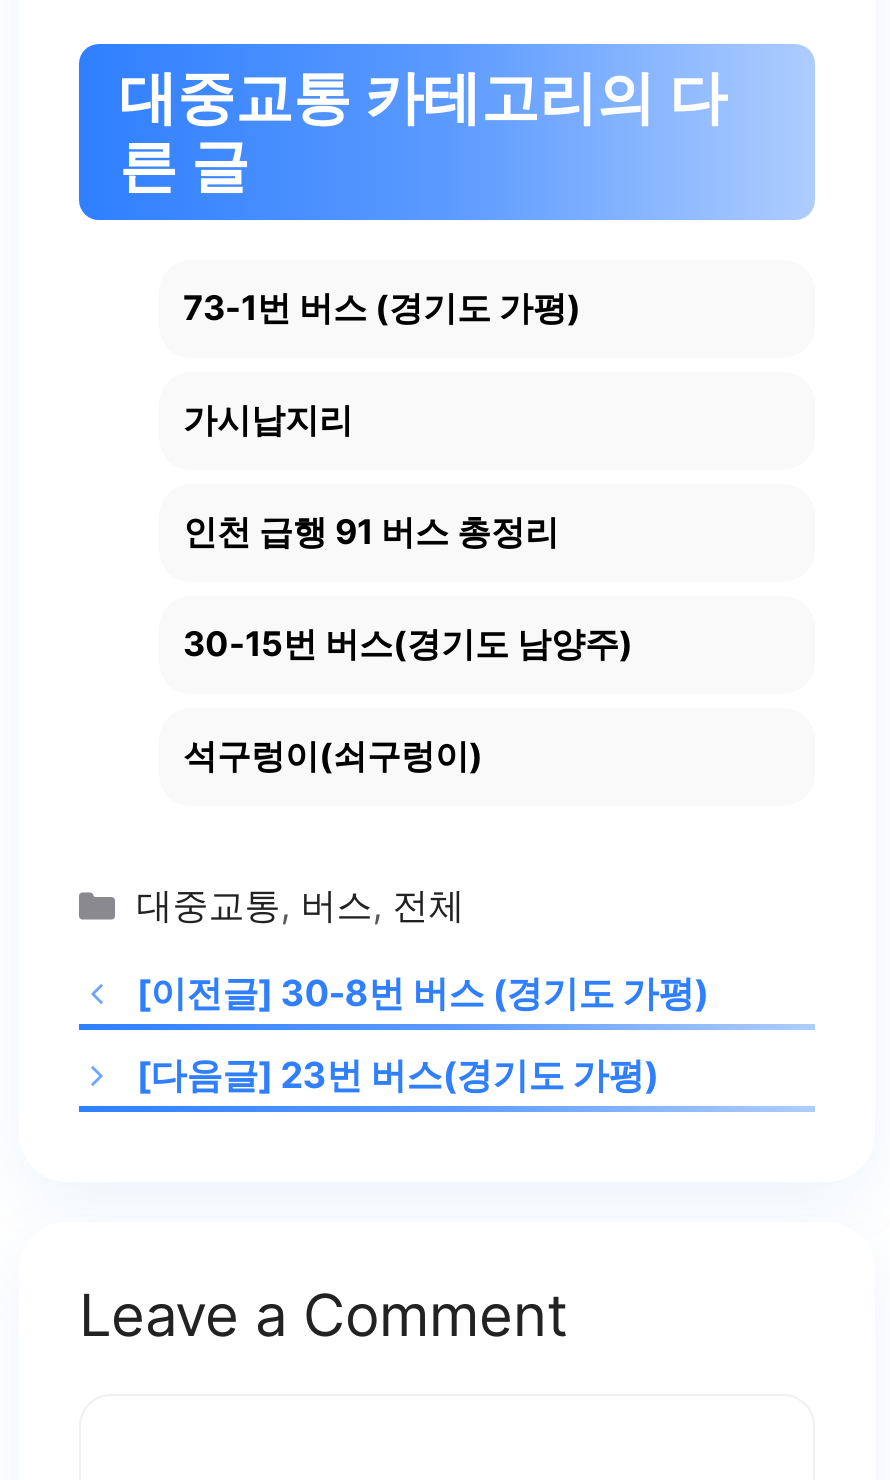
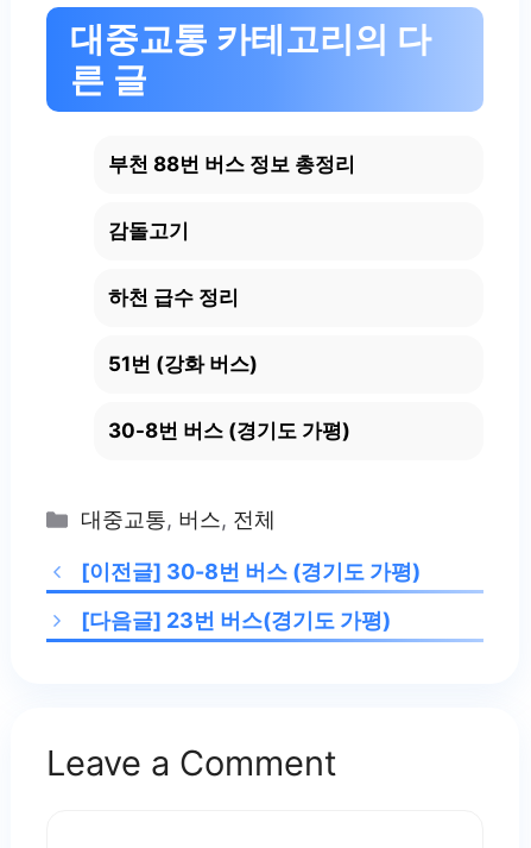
[183,289,581,329] 73-1번 버스 (경기도 가평) -> [108,153,355,177] 부천 88번 버스 정보 총정리
[183,401,353,441] 가시납지리 -> [108,219,189,243] 감돌고기
[183,513,559,553] 인천 급행 91 버스 총정리 -> [108,286,239,310] 하천 급수 정리
[183,625,633,665] 30-15번 버스(경기도 남양주) -> [108,353,258,376] 51번 (강화 버스)
[183,737,483,777] 석구렁이(쇠구렁이) -> [108,419,350,443] 30-8번 버스 (경기도 가평)

